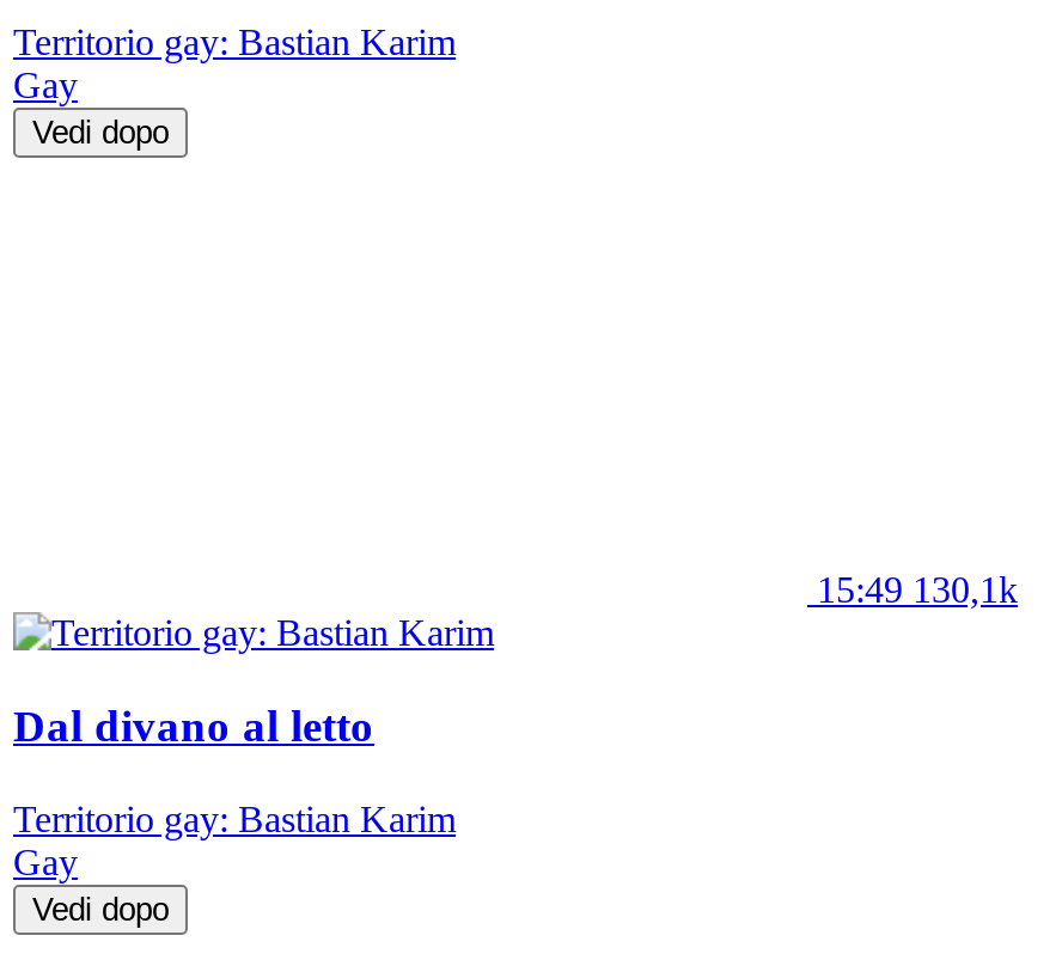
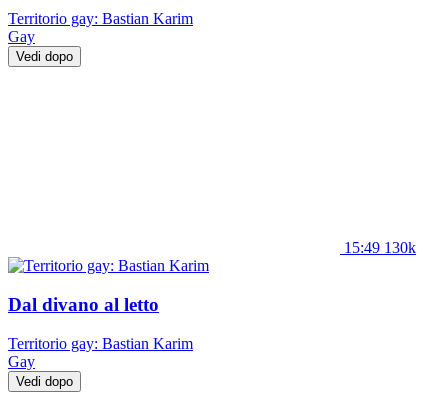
[817,570,1018,610] 15:49 130,1k -> [344,239,416,256] 15:49 130k

